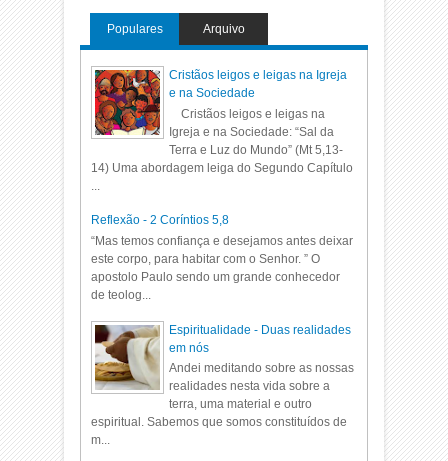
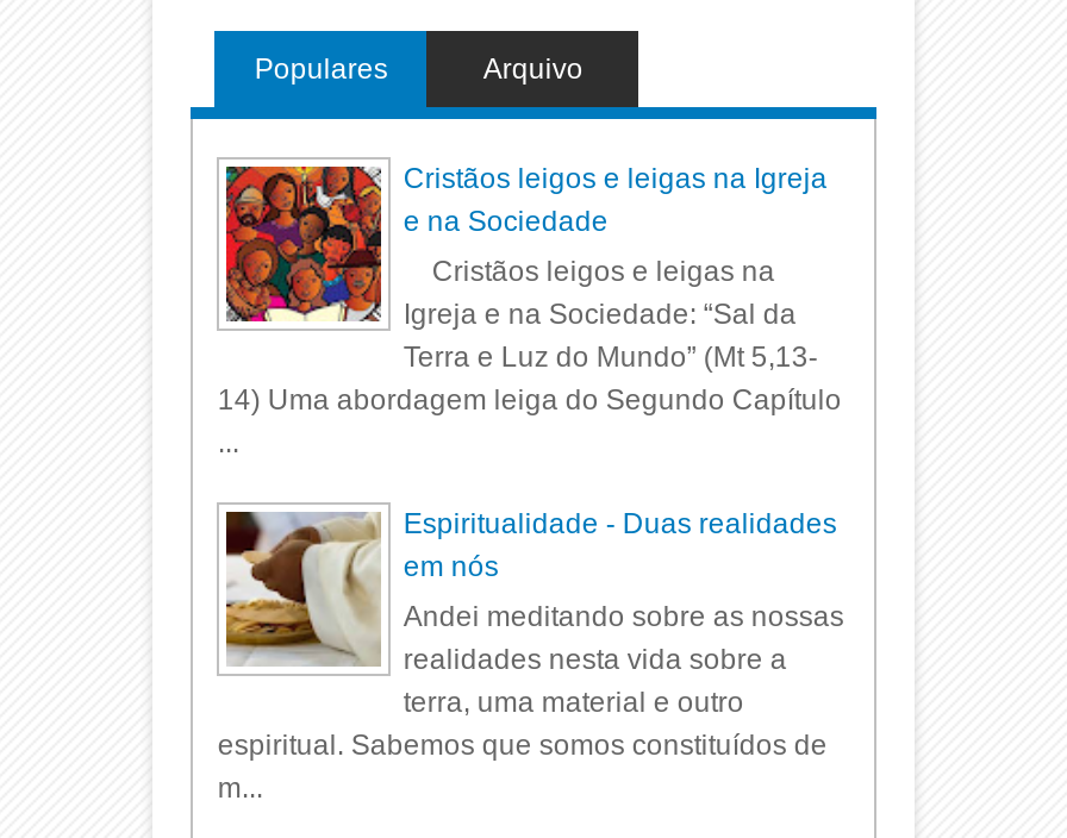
[91,213,353,302] Reflexão - 2 Coríntios 5,8 | “Mas temos confiança e desejamos antes deixar | este corpo, para habitar com o Senhor. ” O | apostolo Paulo sendo um grande conhecedor | de teolog... -> none

